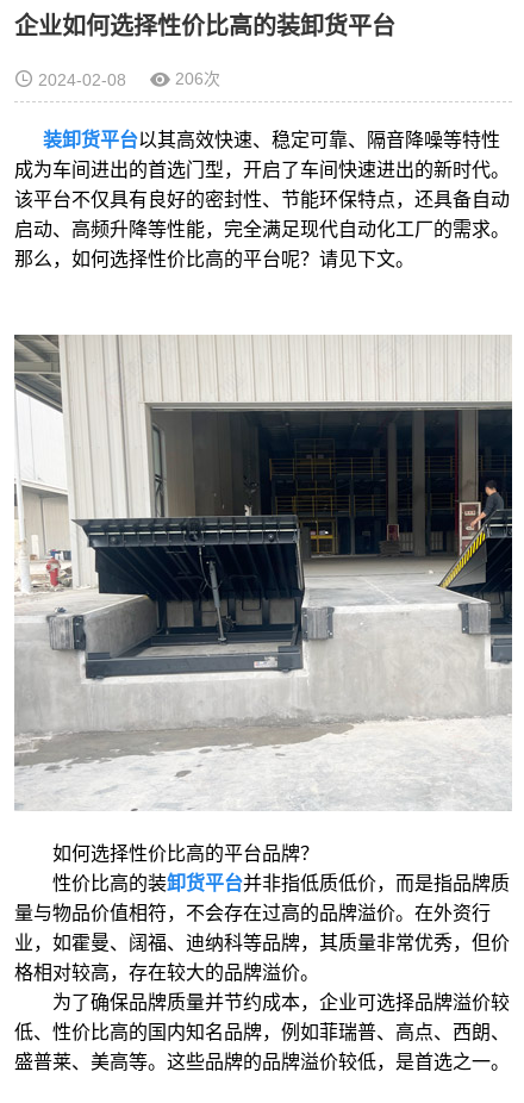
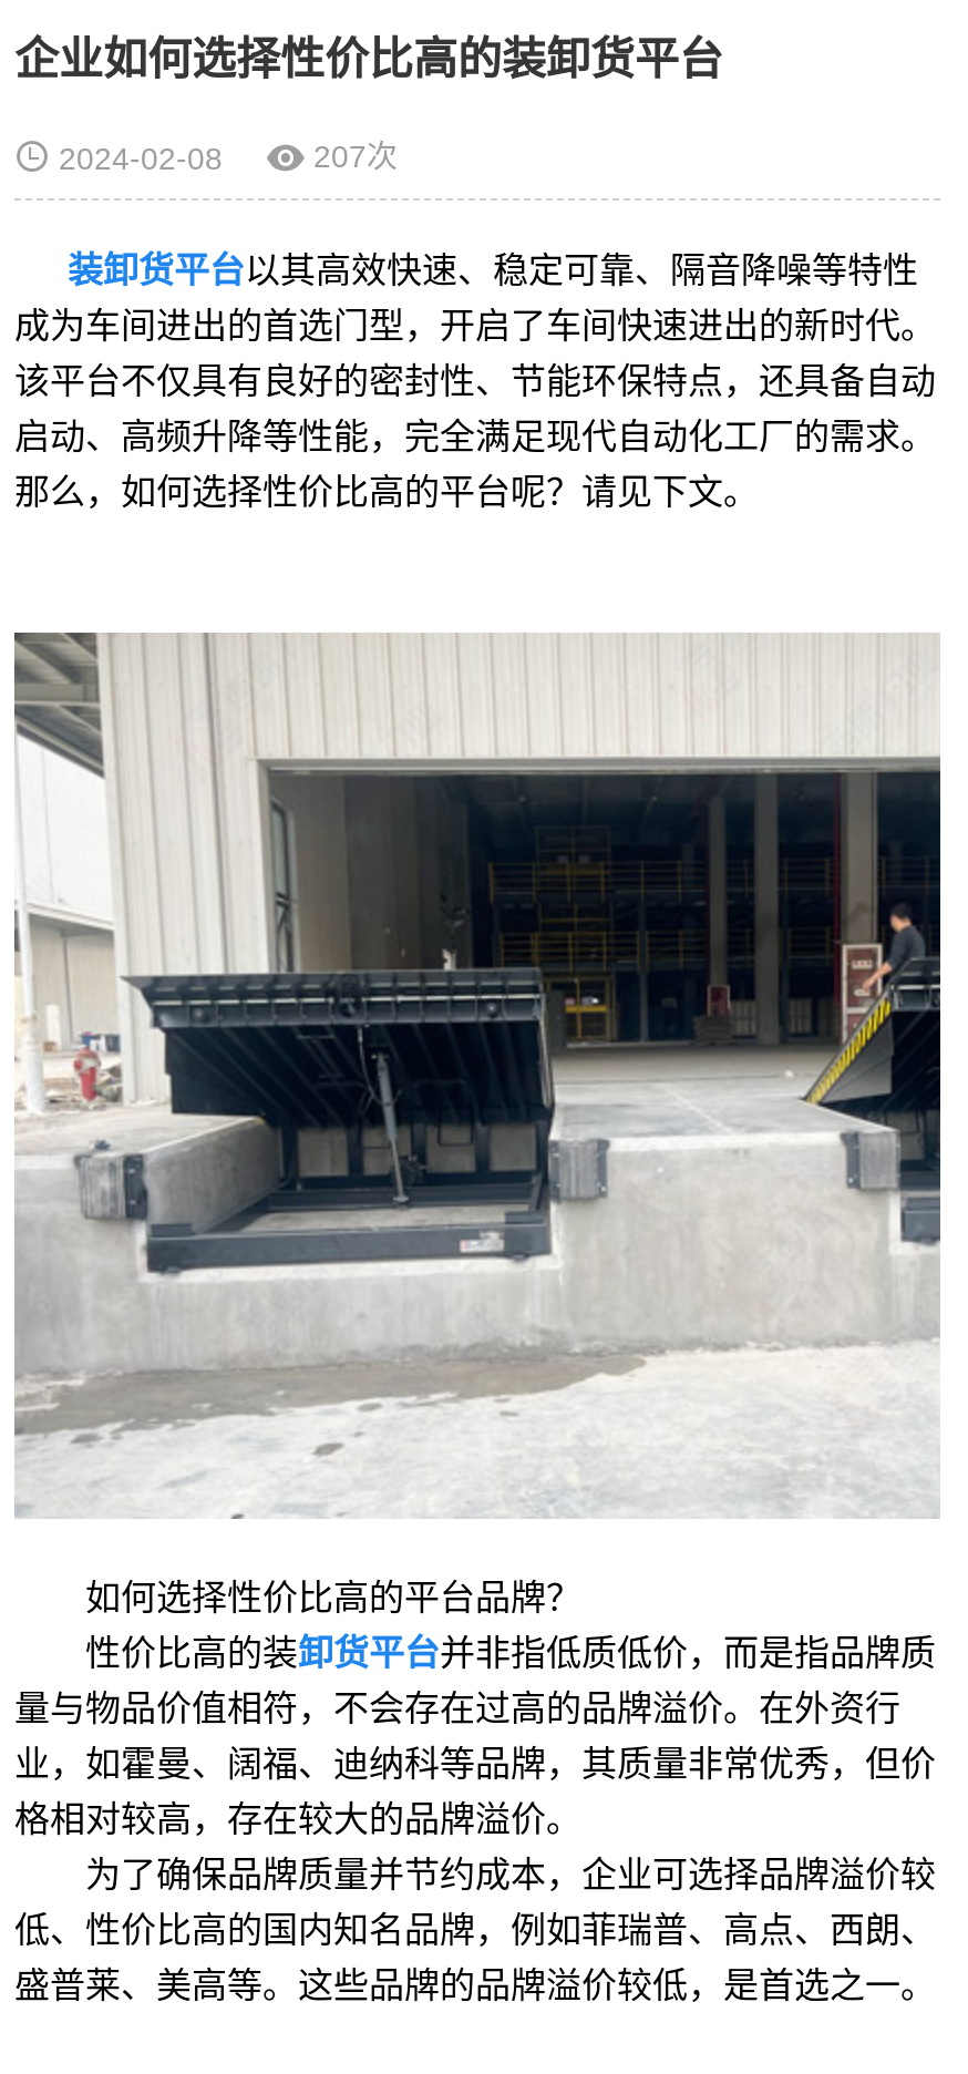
[175,69,220,88] 206次 -> [313,138,398,174] 207次

